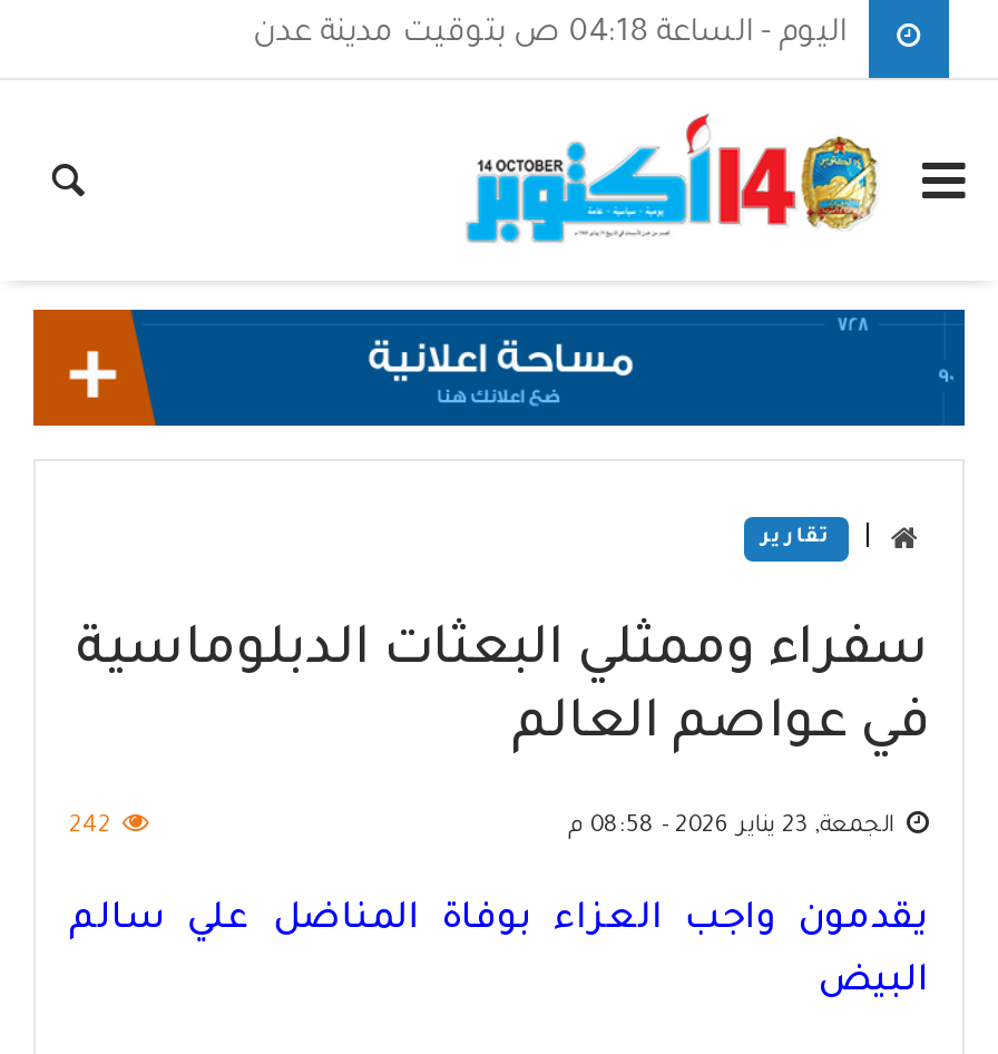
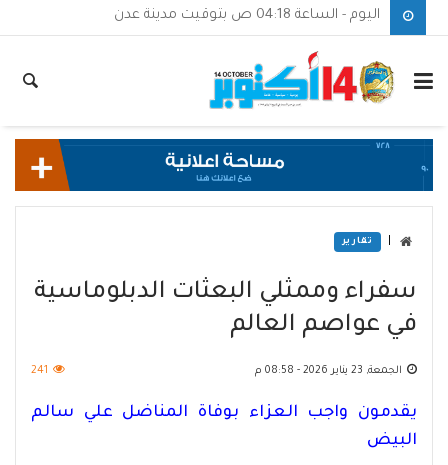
[69,813,111,839] 242 -> [31,365,48,377] 241

